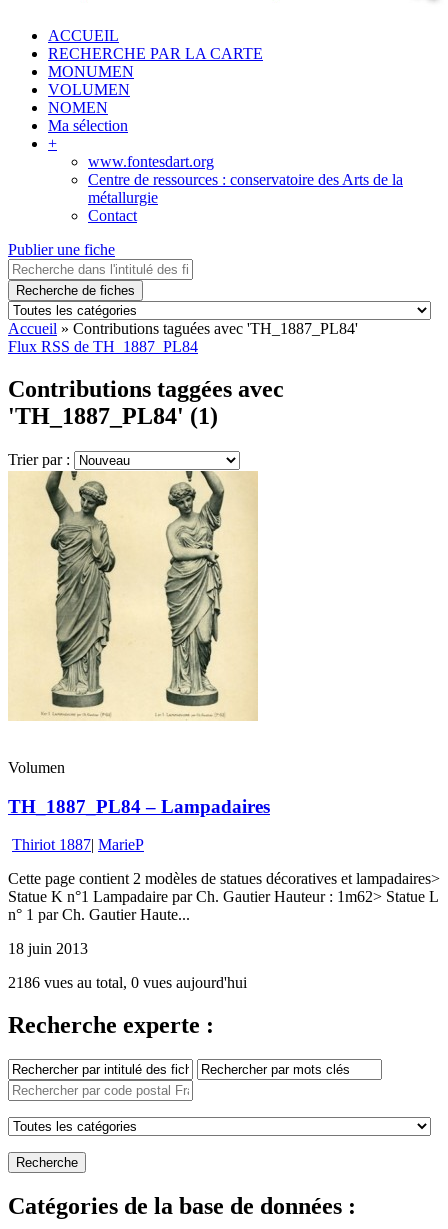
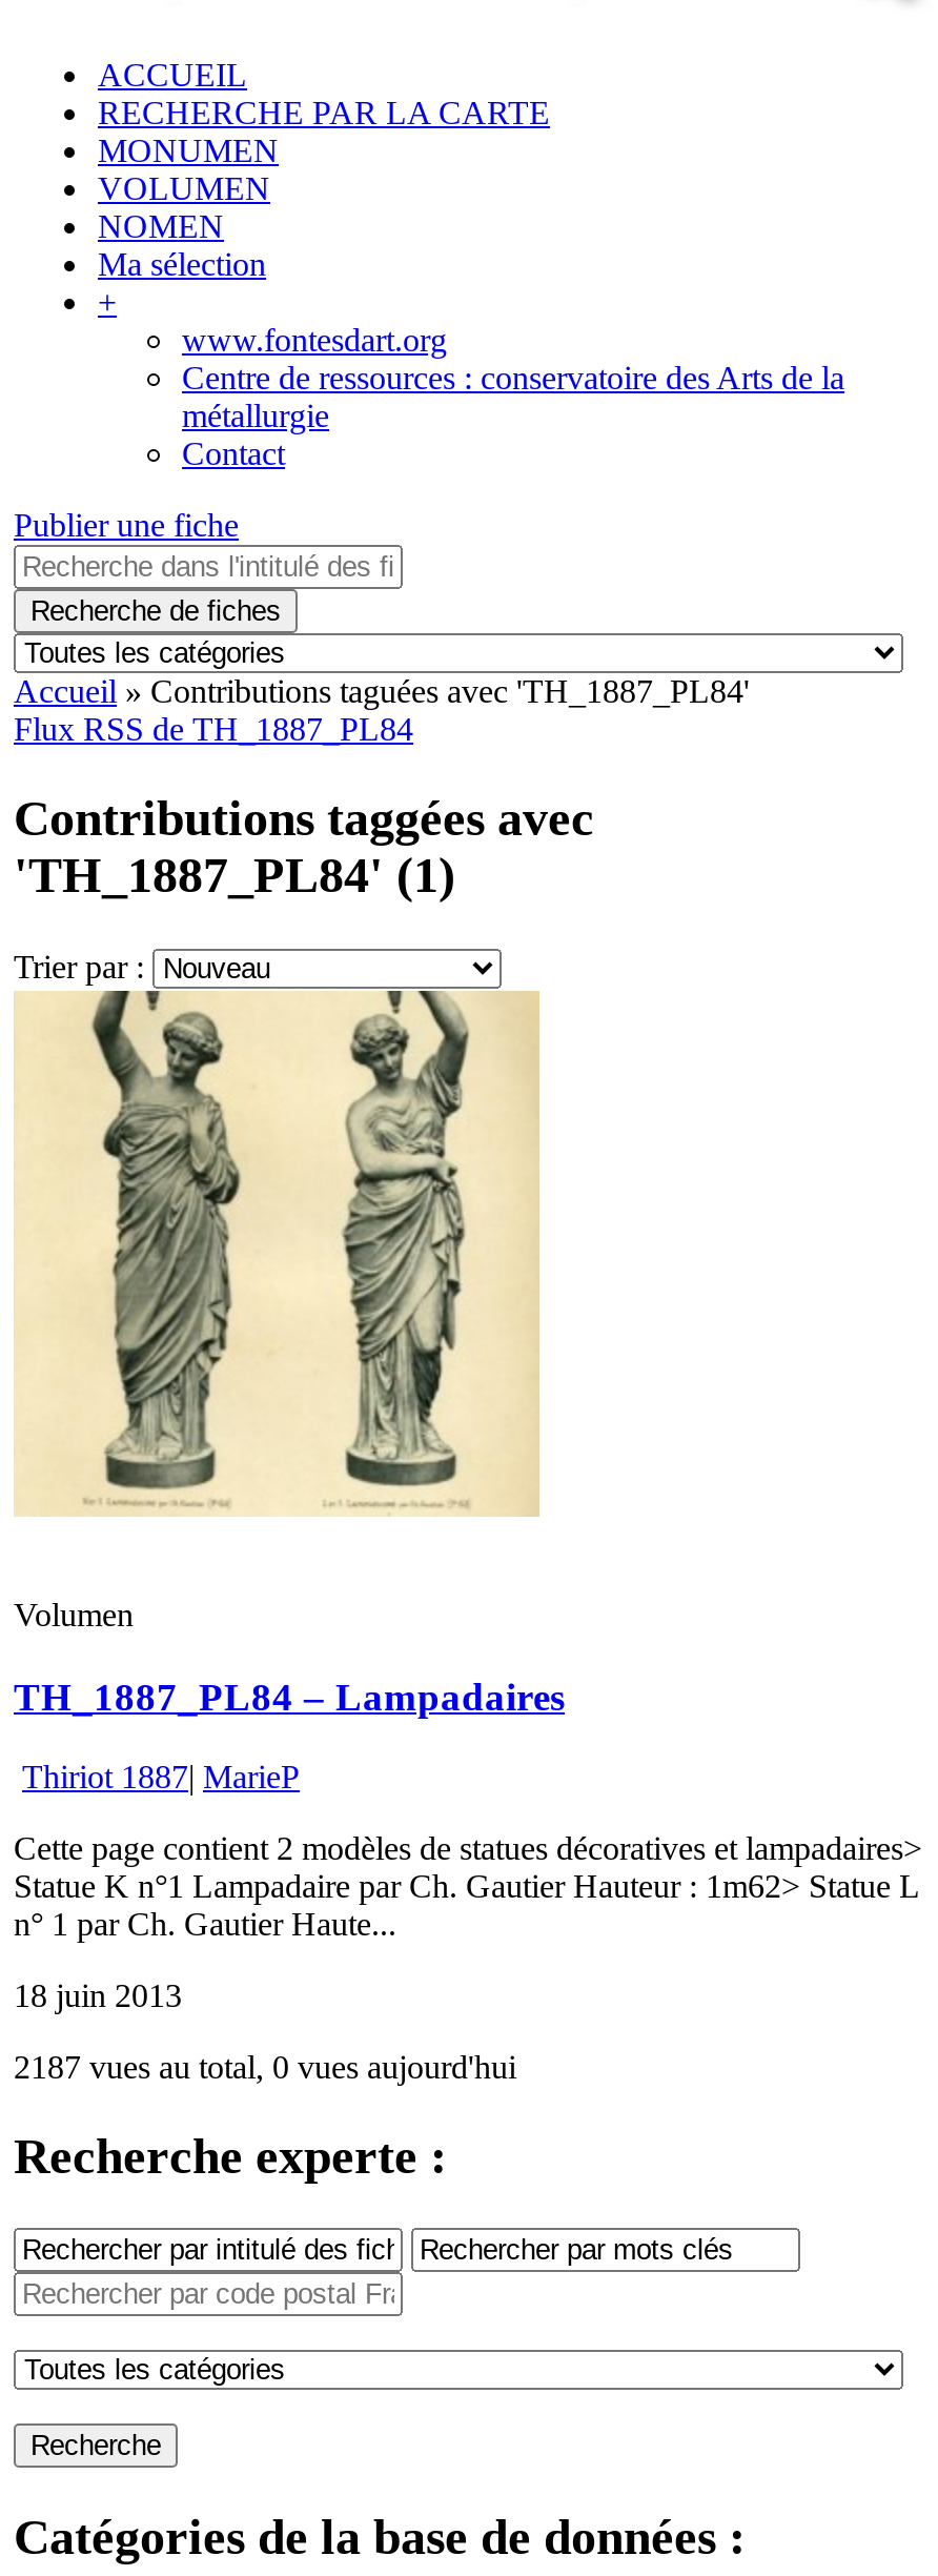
[8,974,247,991] 2186 vues au total, 0 vues aujourd'hui -> [14,2049,516,2085] 2187 vues au total, 0 vues aujourd'hui

